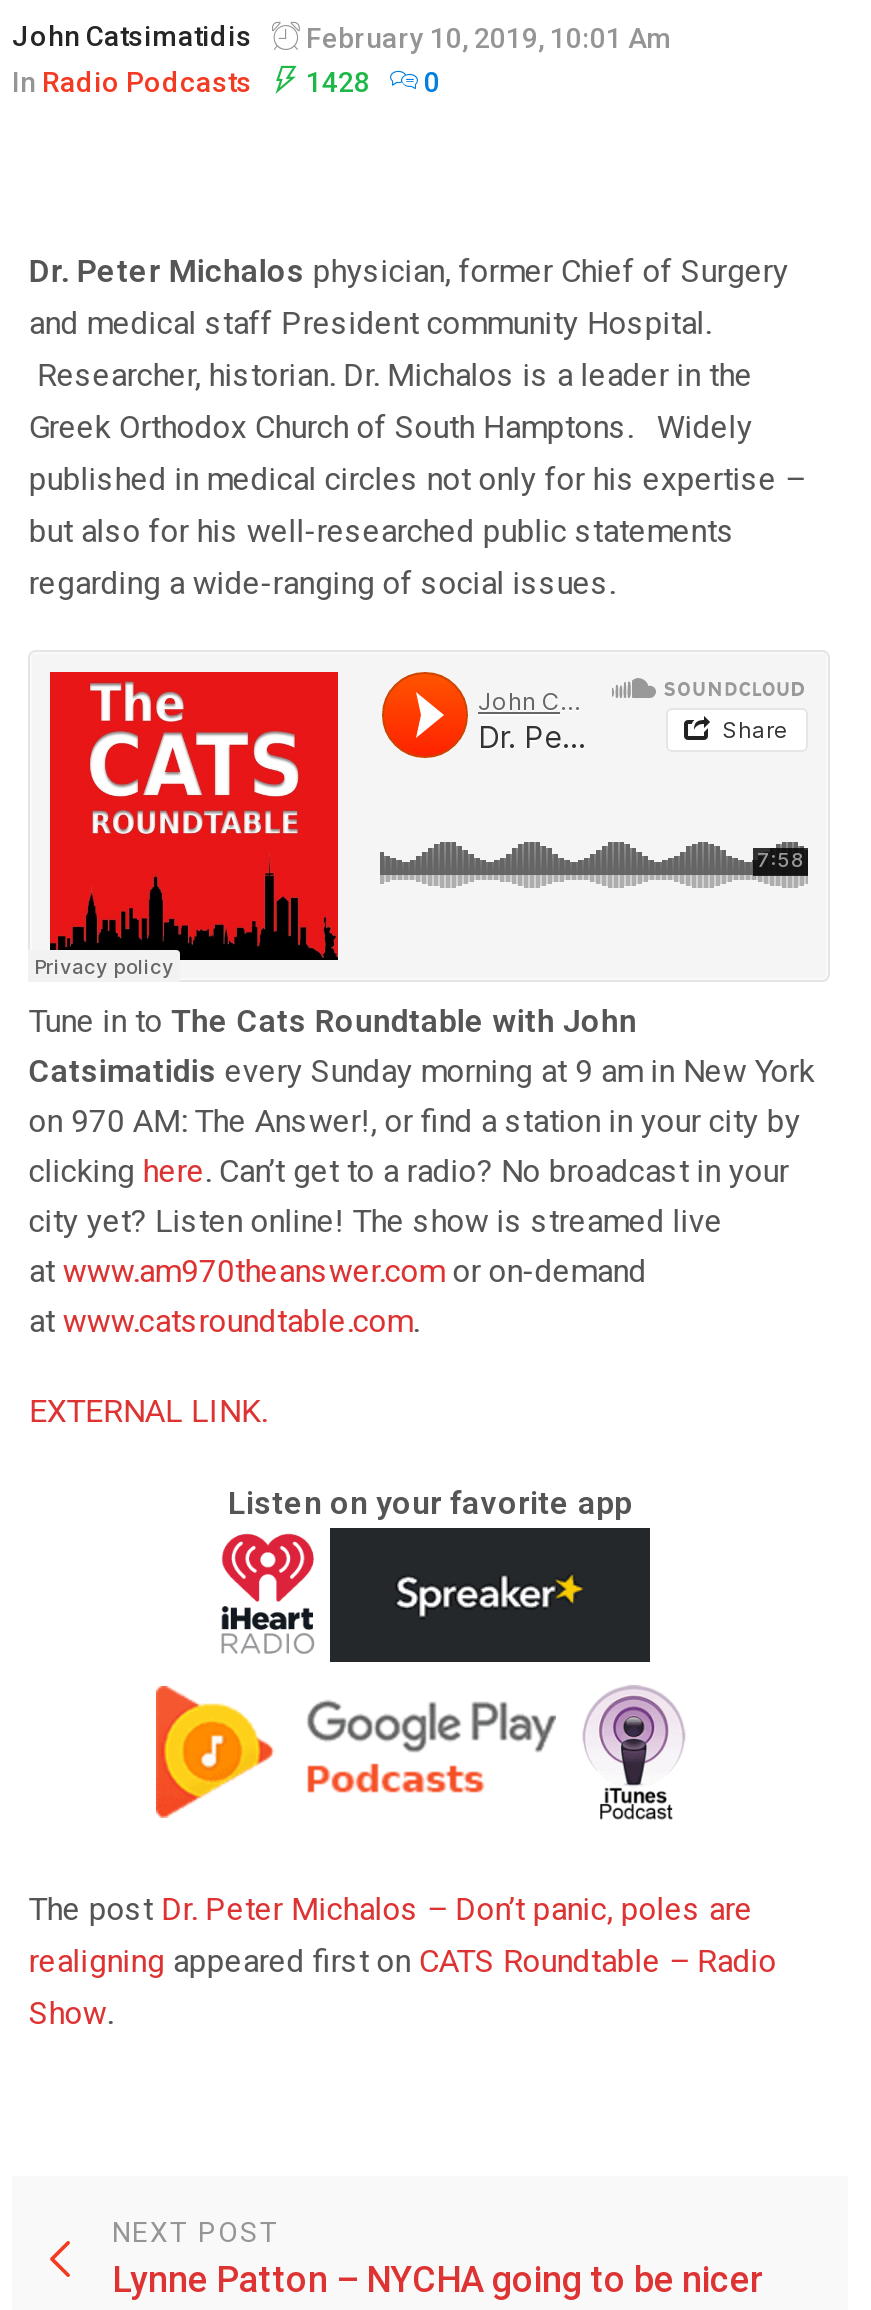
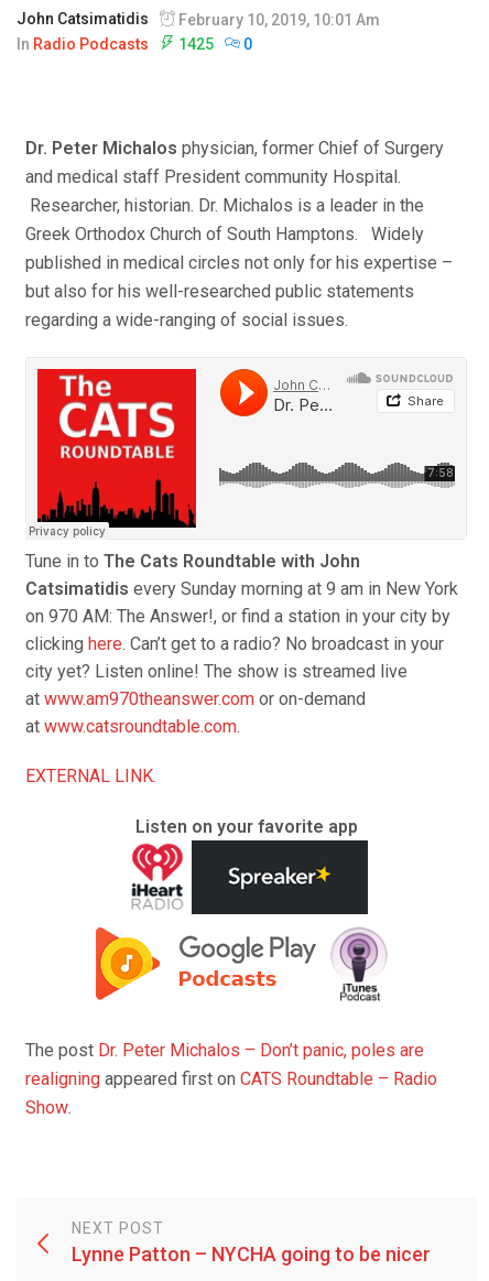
[12,67,440,99] In Radio Podcasts 1428 0 -> [17,36,252,53] In Radio Podcasts 1425 0

